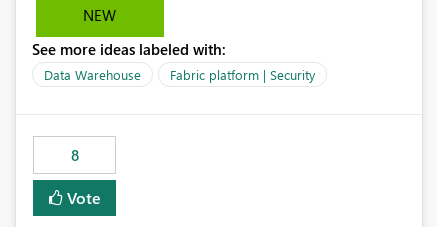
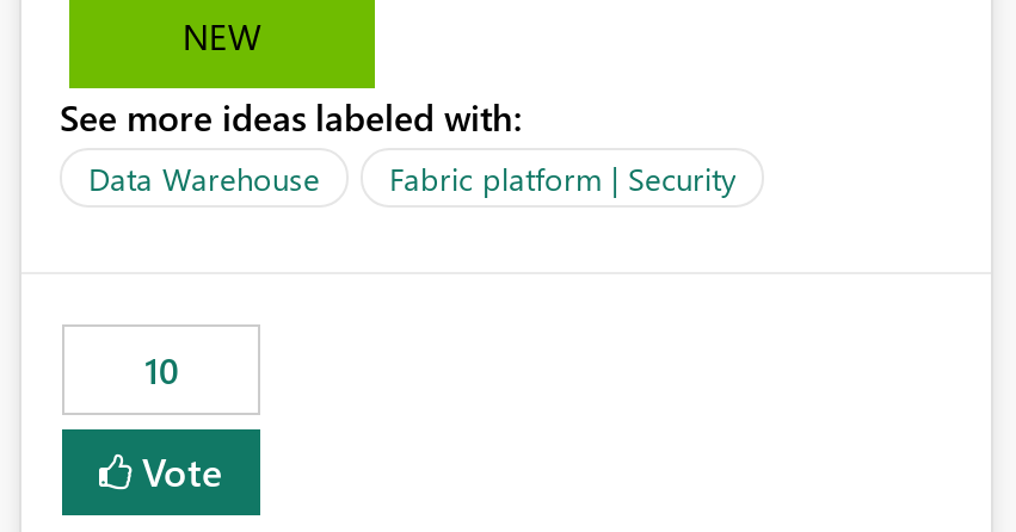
[70,145,78,165] 8 -> [144,347,178,395] 10

